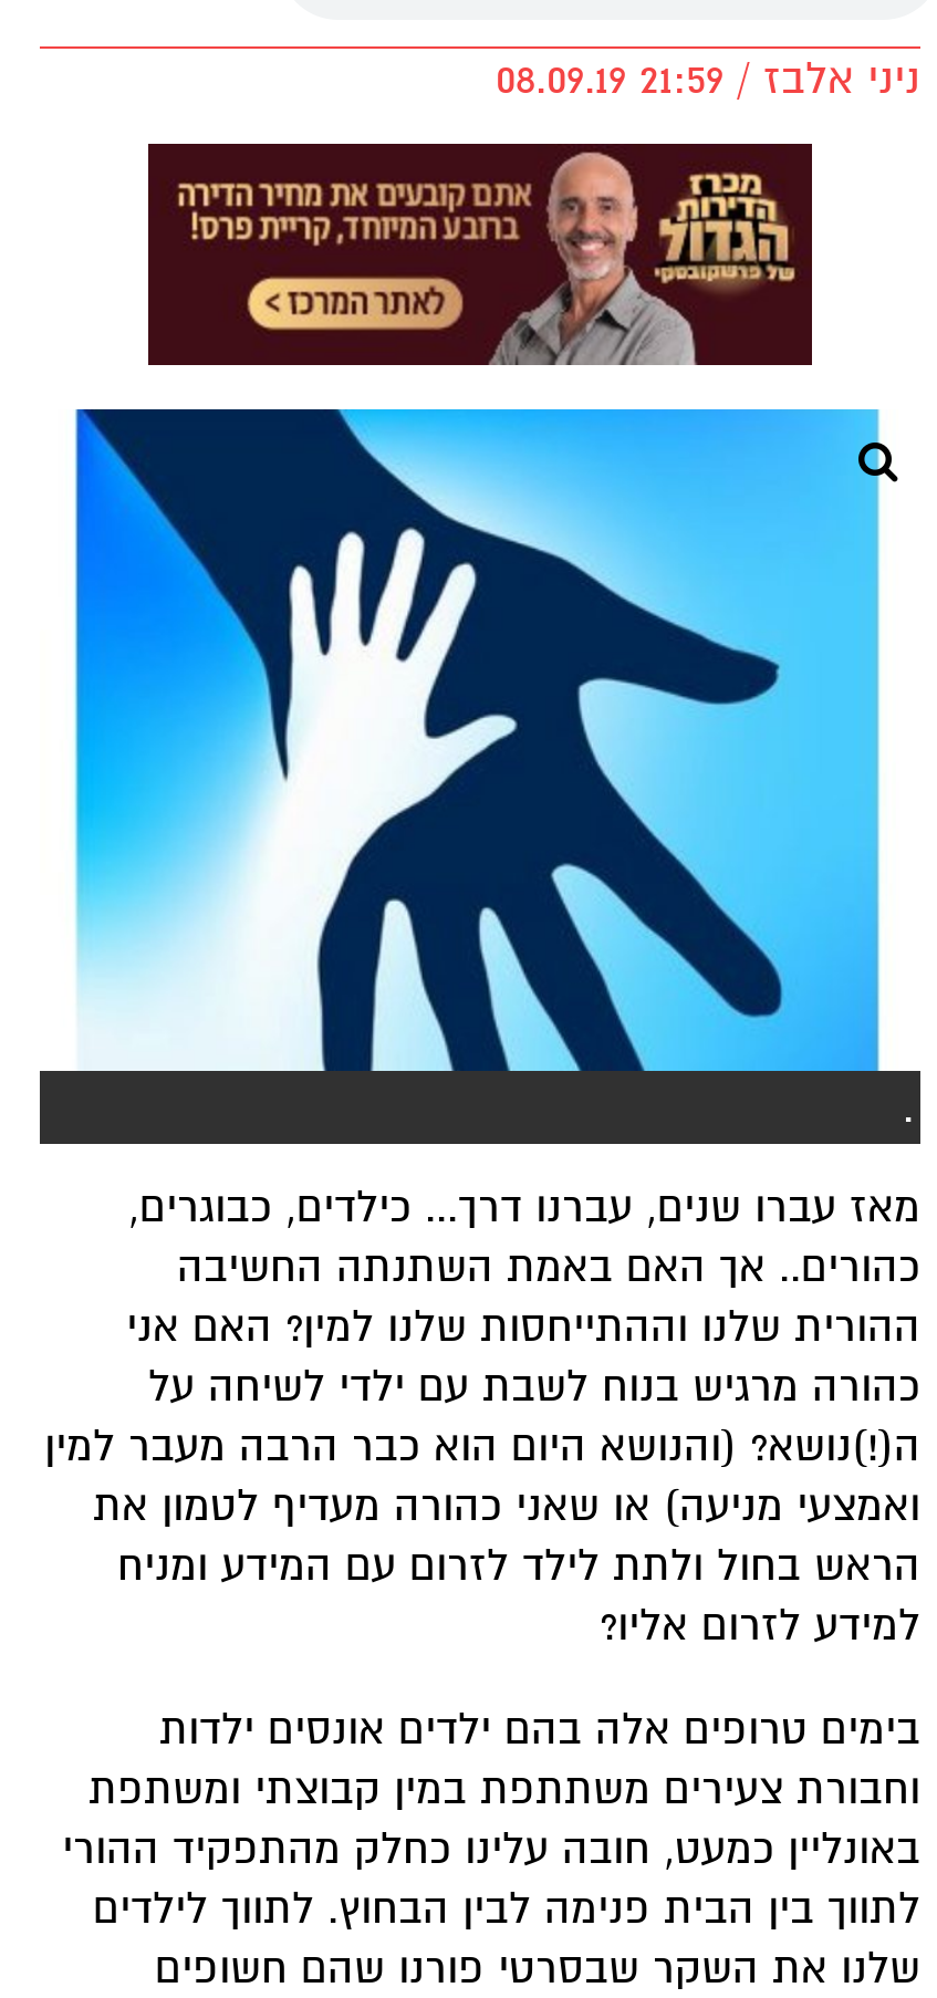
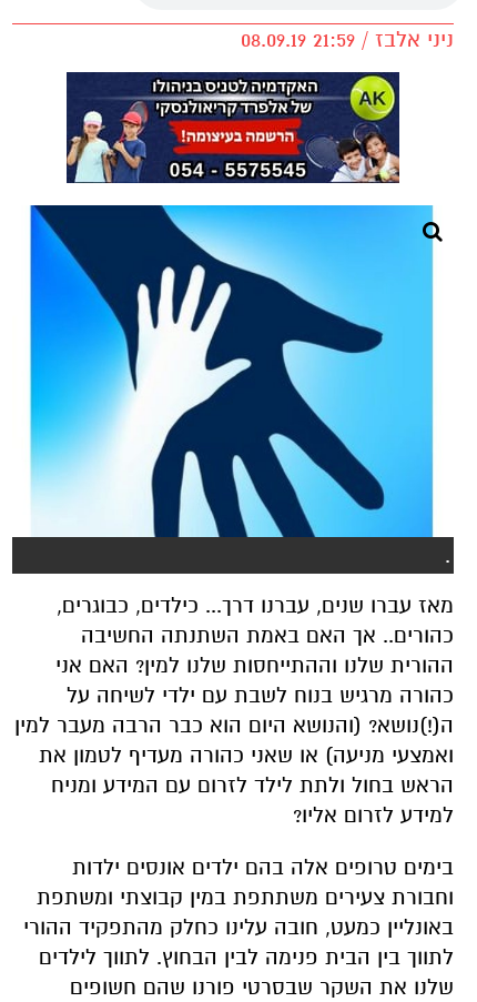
[148,144,814,367] [image] -> [65,72,400,184] [image]

